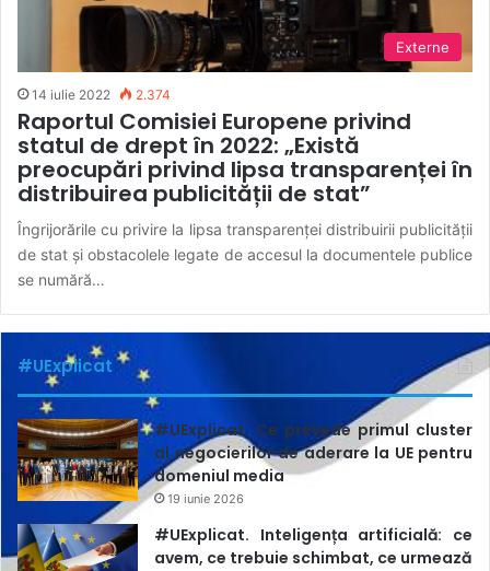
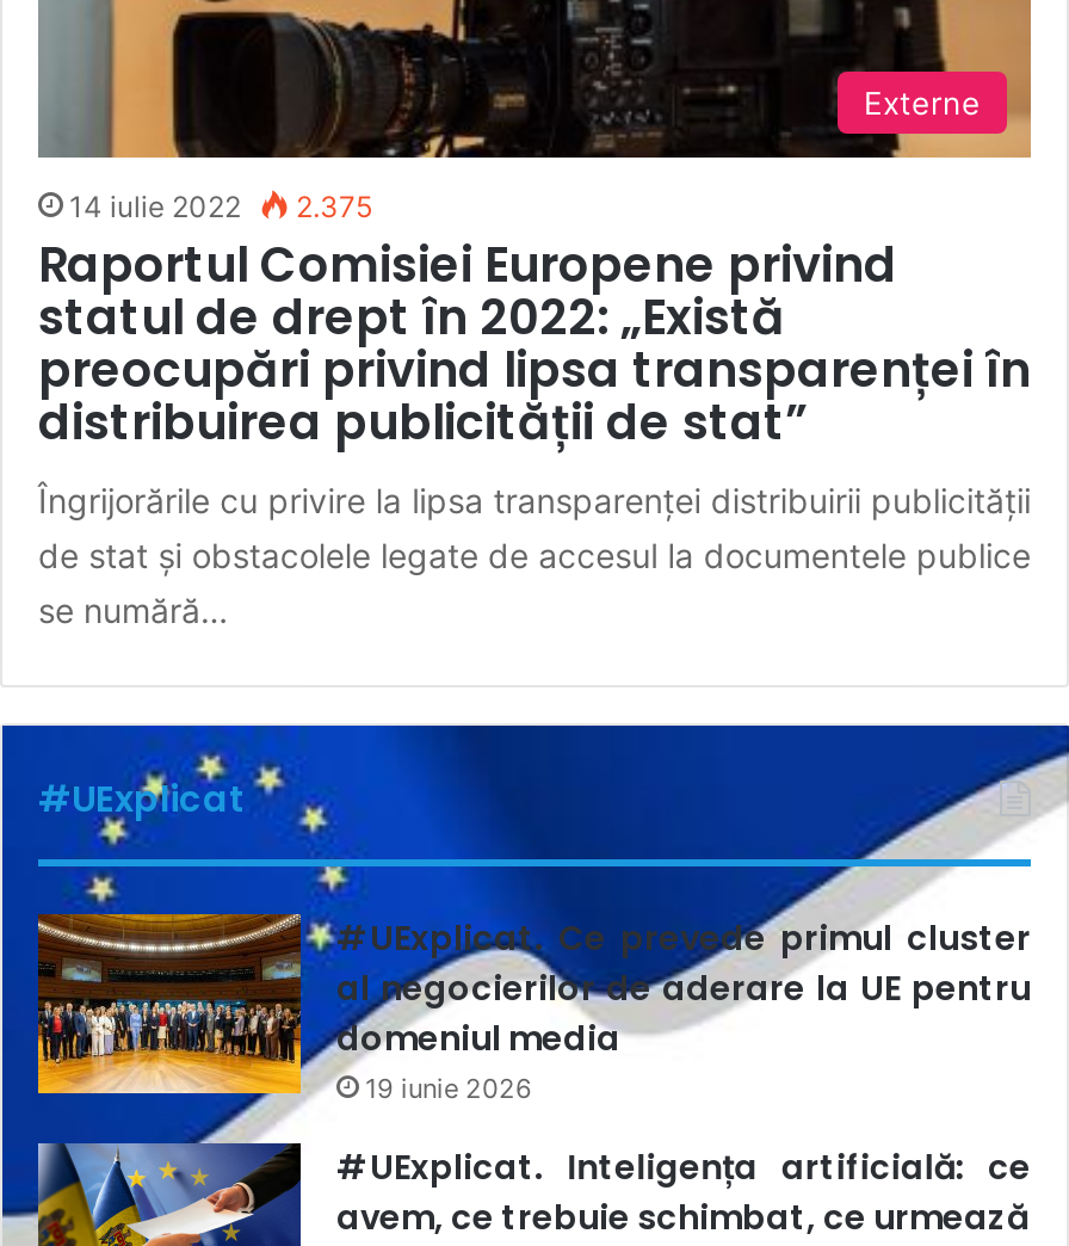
[32,86,171,102] 14 iulie 2022 2.374 -> [69,188,372,224] 14 iulie 2022 2.375

